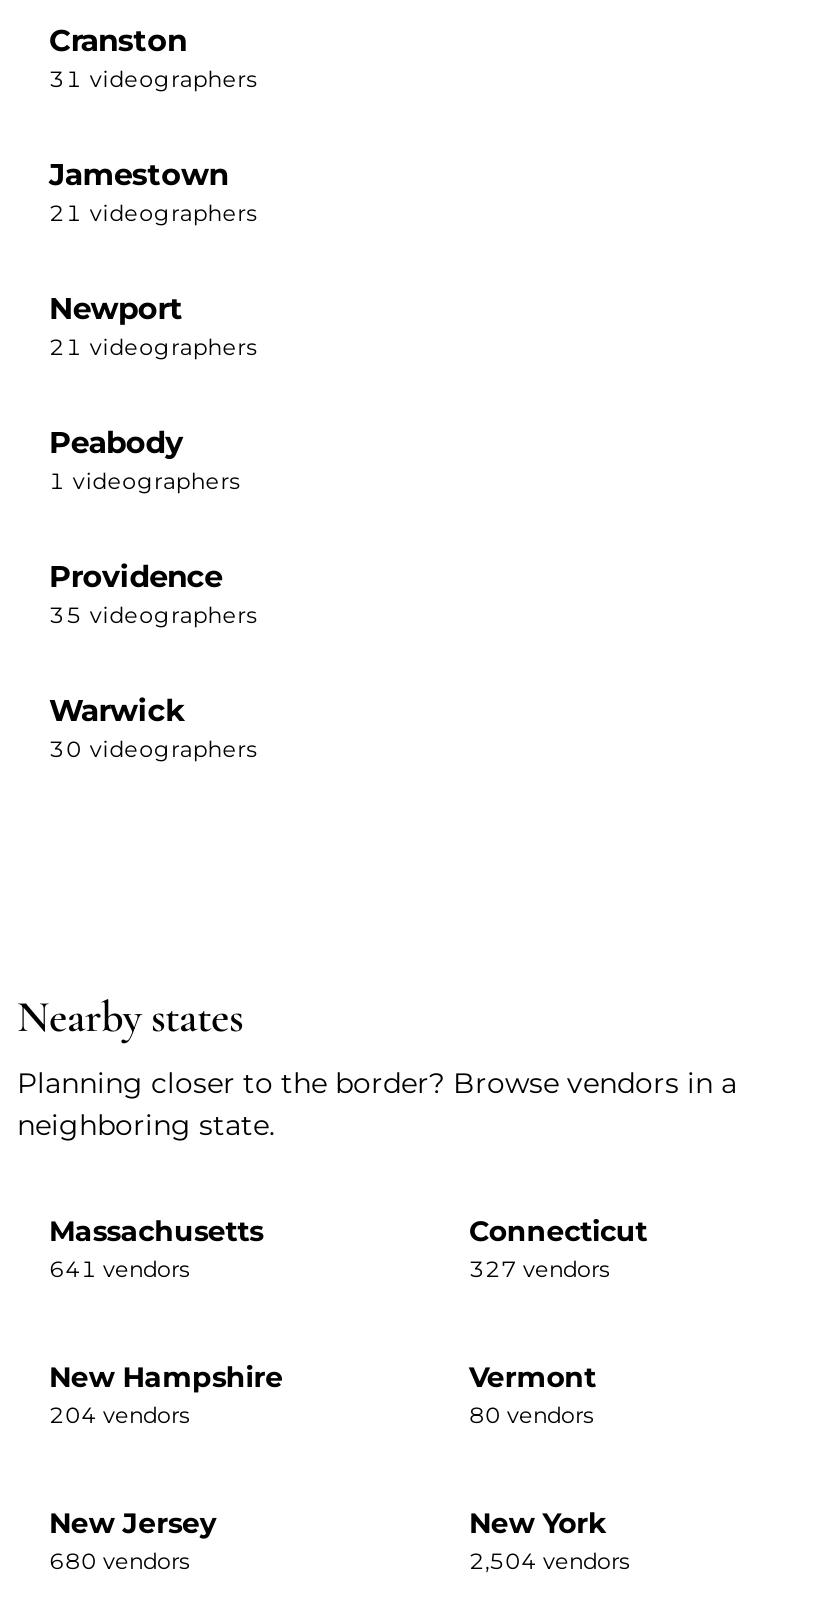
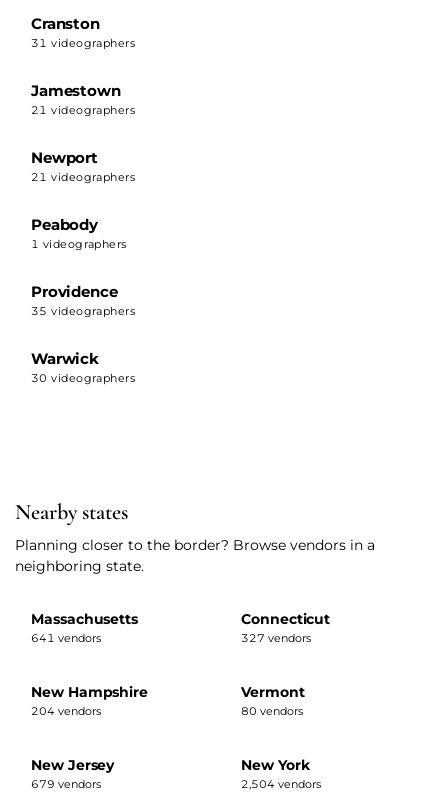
[49,1546,189,1574] 680 vendors -> [31,776,101,790] 679 vendors

